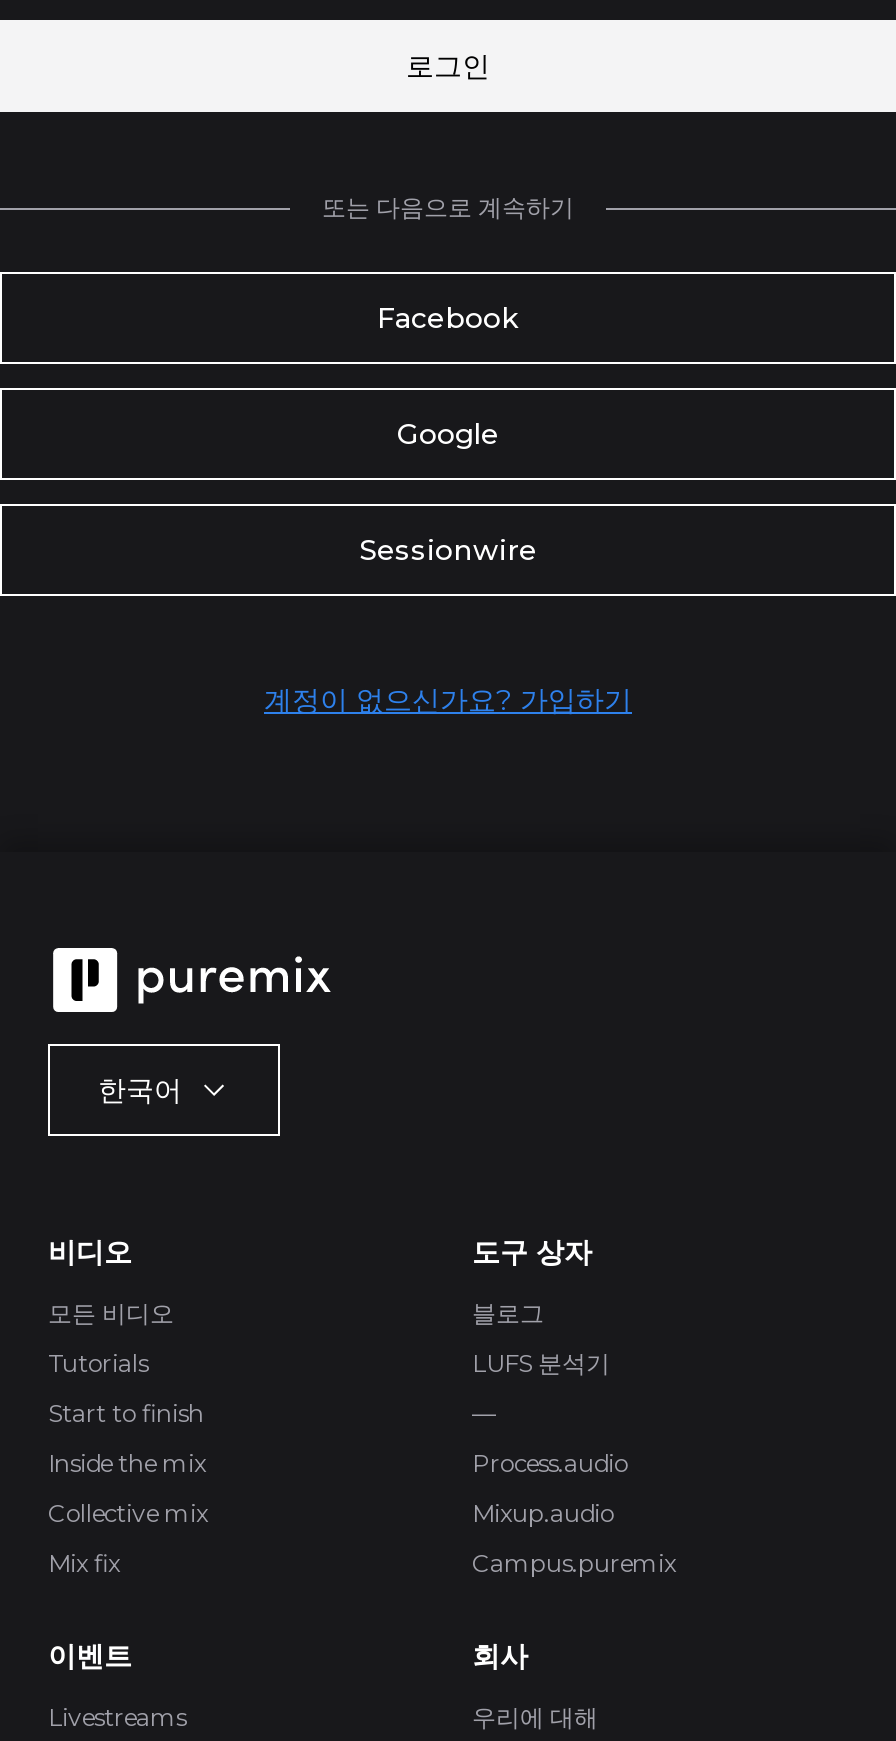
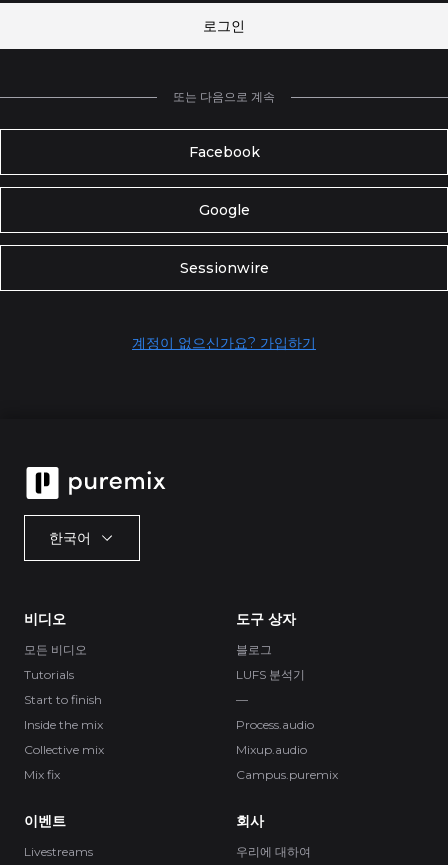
[322,192,574,222] 또는 다음으로 계속하기 -> [173,89,275,104] 또는 다음으로 계속
[472,1702,598,1732] 우리에 대해 -> [236,844,311,859] 우리에 대하여

